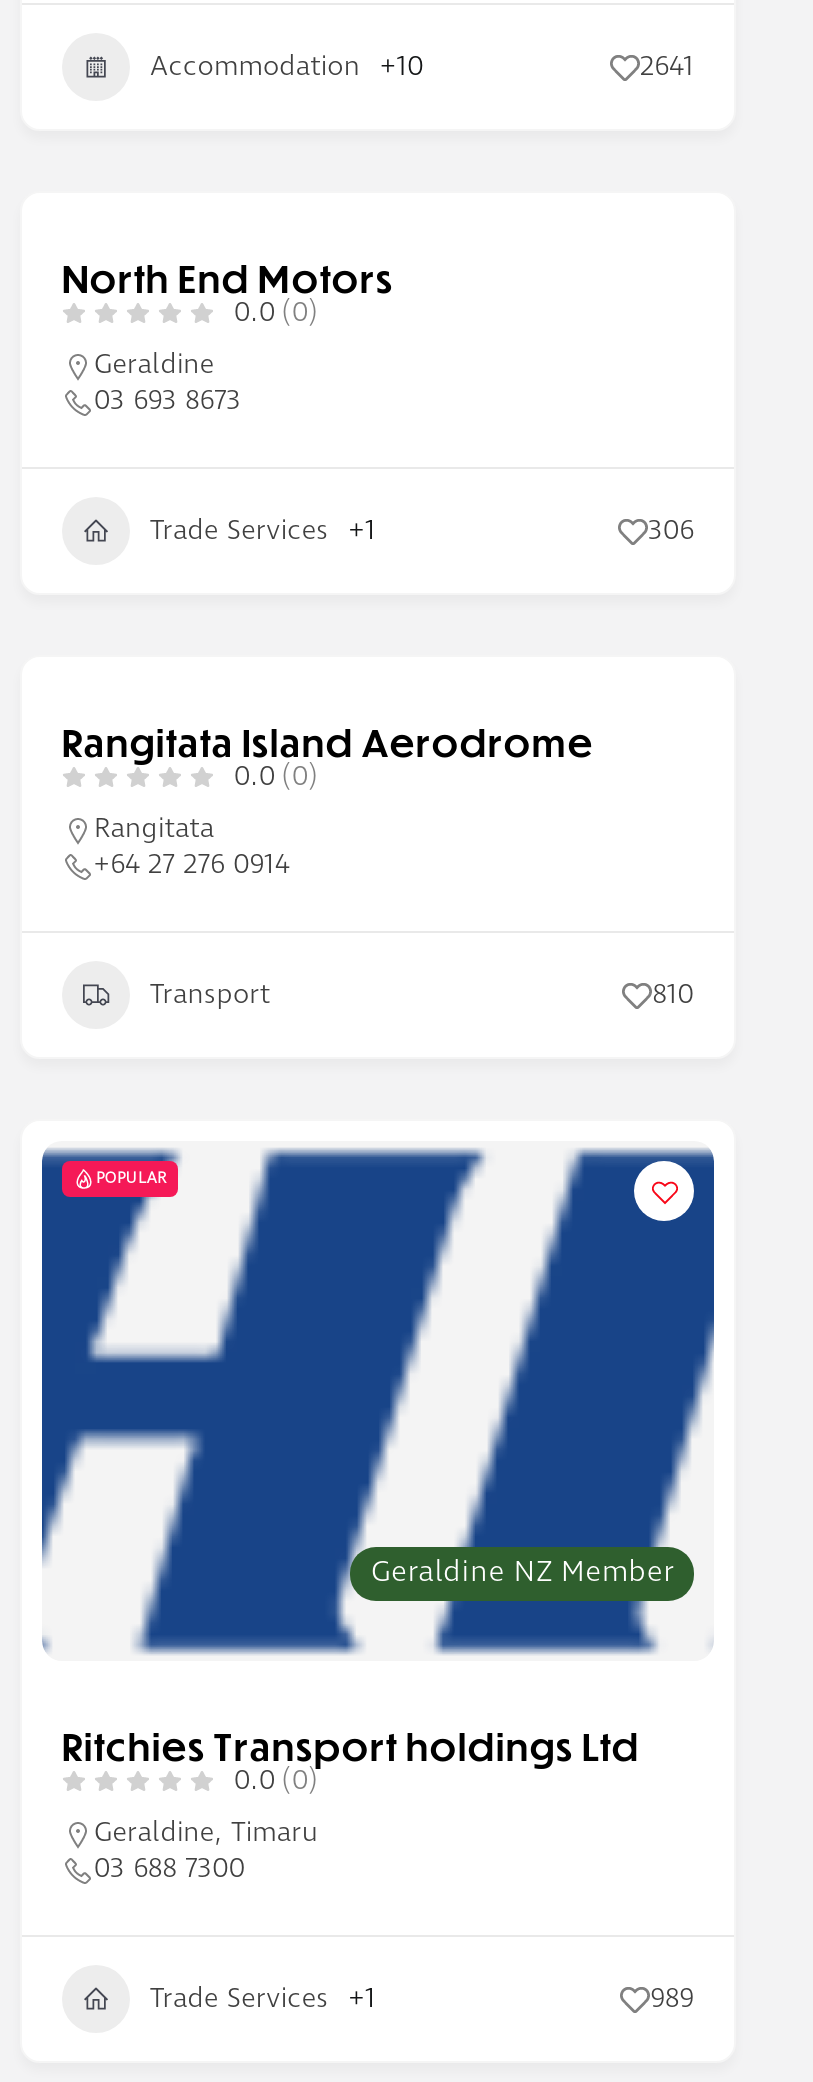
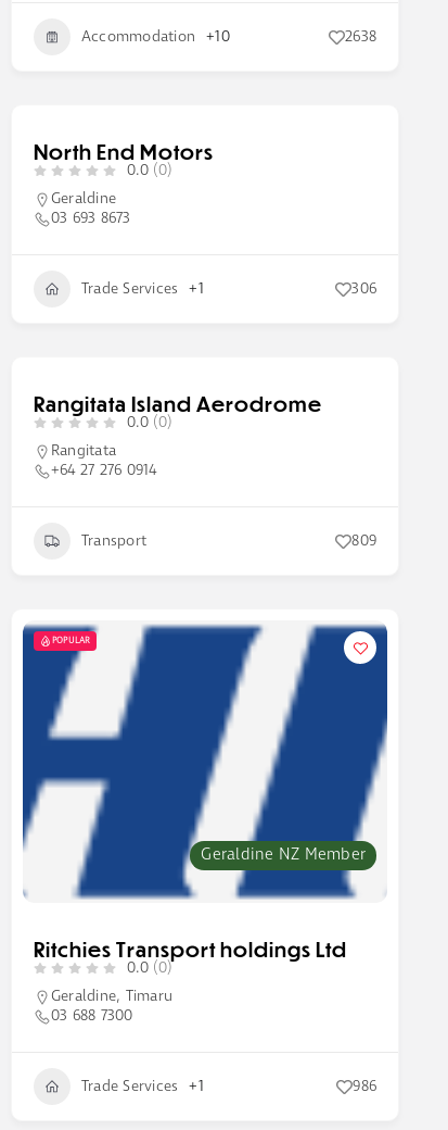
[640,49,694,85] 2641 -> [345,27,376,47] 2638
[653,977,694,1013] 810 -> [352,532,376,551] 809
[651,1981,694,2017] 989 -> [353,1077,376,1097] 986

